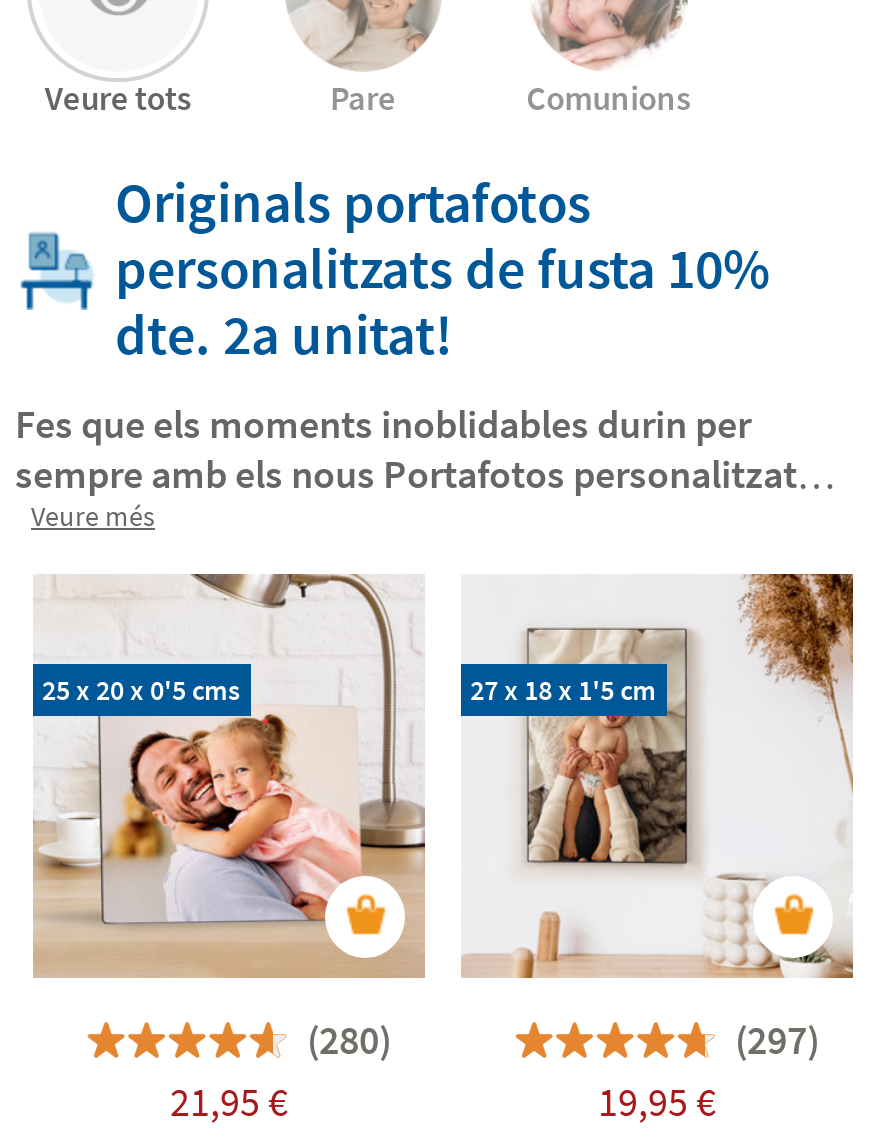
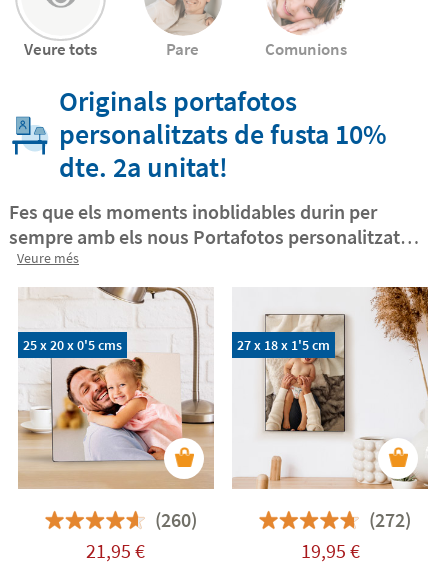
[307,1013,391,1063] (280) -> [155,506,197,531] (260)
[735,1013,819,1063] (297) -> [369,506,411,531] (272)

